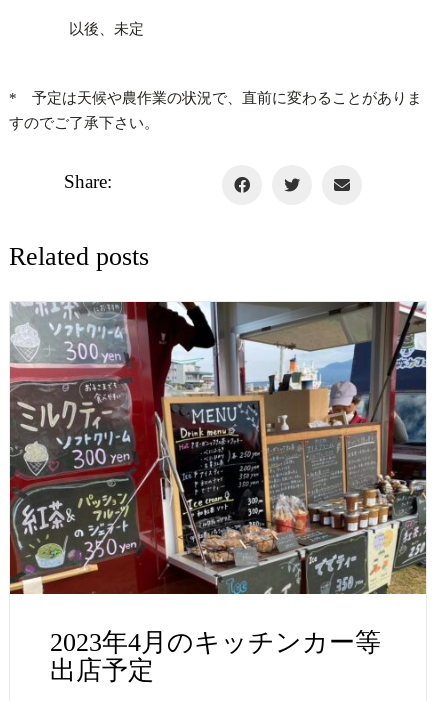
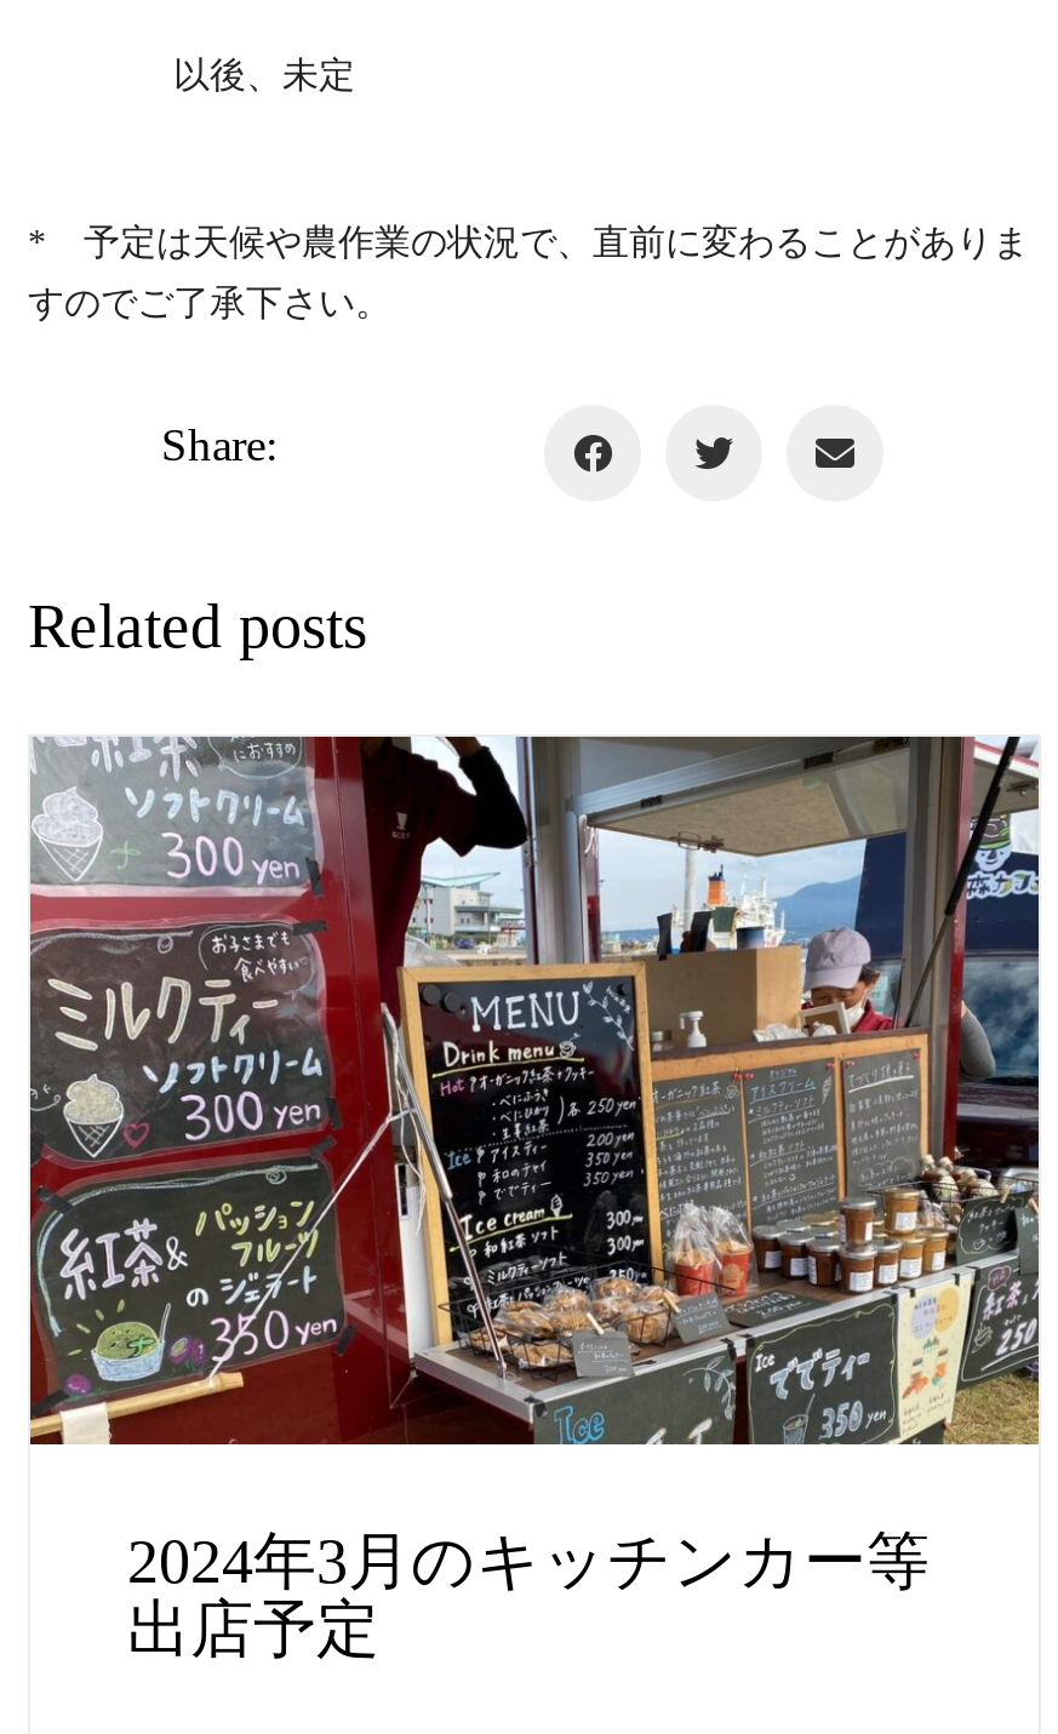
[50,627,381,656] 2023年4月のキッチンカー等 -> [127,1526,930,1596] 2024年3月のキッチンカー等

